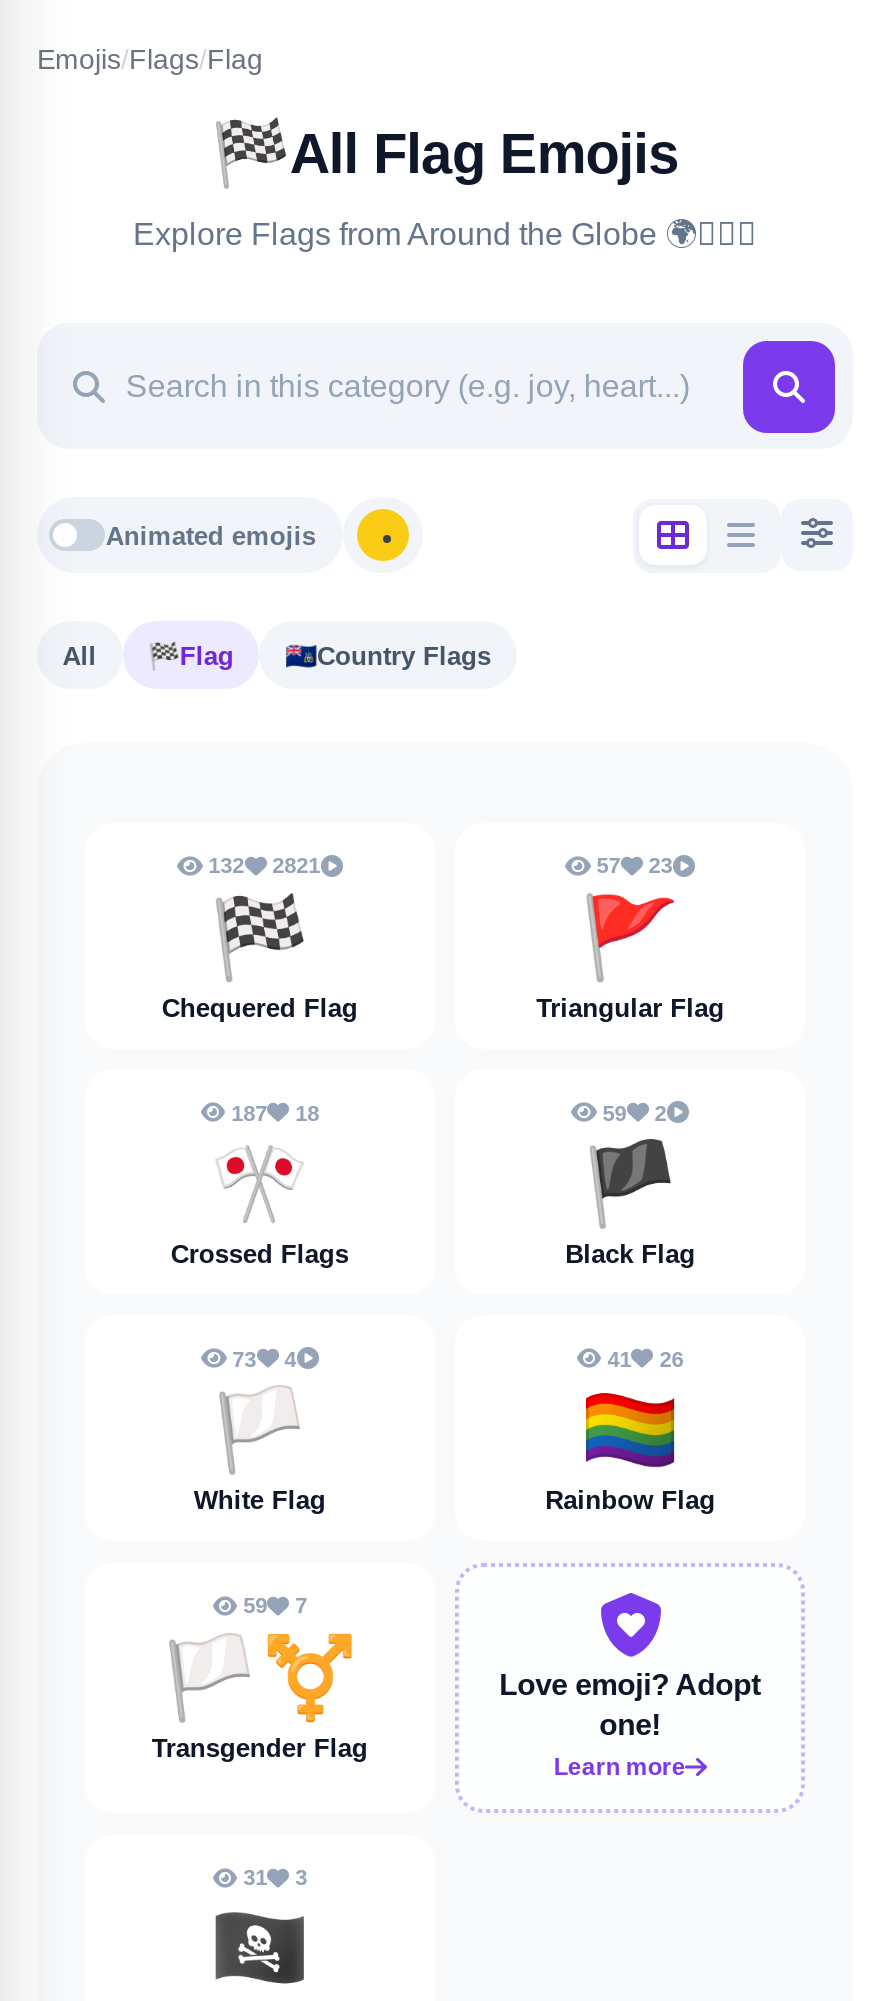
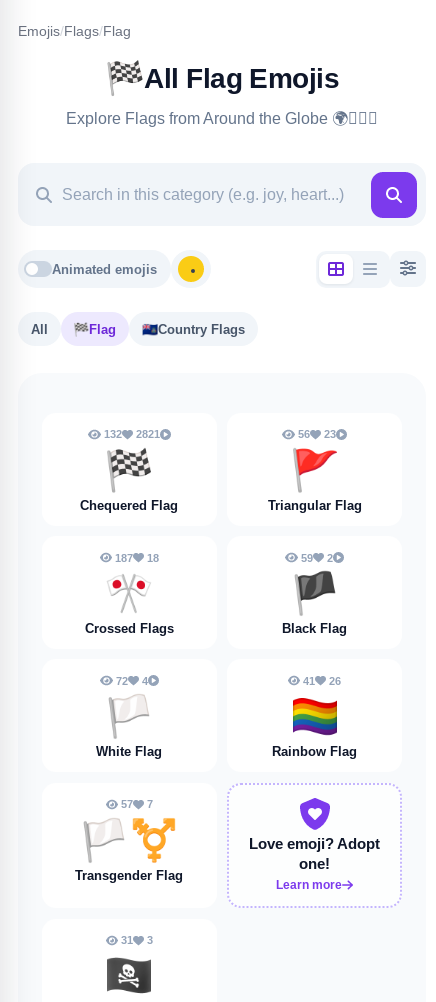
[591,854,673,878] 57 23 -> [295,428,336,440] 56 23
[226,1347,296,1371] 73 4 -> [113,675,148,687] 72 4
[237,1594,307,1618] 59 7 -> [118,798,153,810] 57 7

